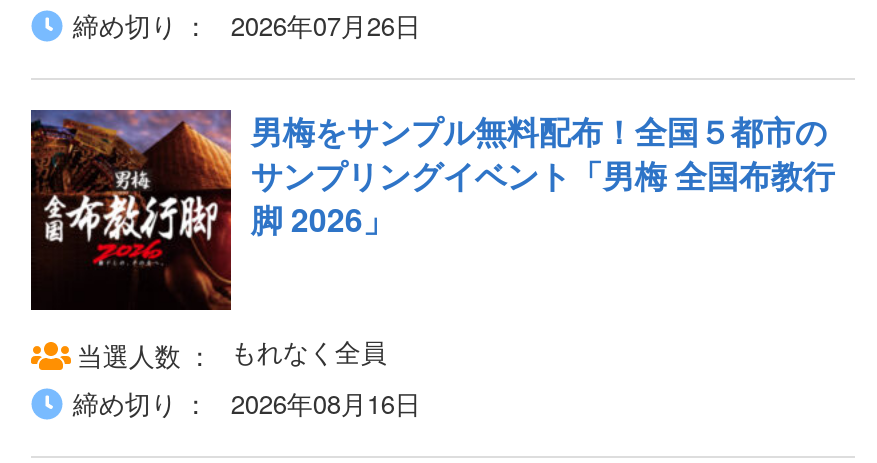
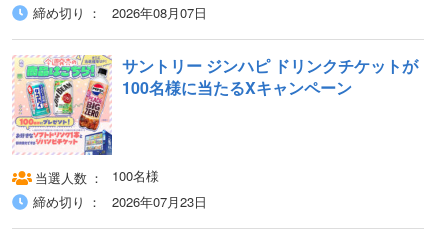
[73,6,421,44] 締め切り 2026年07月26日 -> [33,3,207,22] 締め切り 2026年08月07日
[29,108,835,312] [image] | 男梅をサンプル無料配布！全国５都市の | サンプリングイベント「男梅 全国布教行 | 脚 2026」 -> [12,54,418,156] [image] | サントリー ジンハピ ドリンクチケットが | 100名様に当たるXキャンペーン
[231,332,387,370] もれなく全員 -> [112,166,159,185] 100名様
[73,384,421,422] 締め切り 2026年08月16日 -> [33,192,207,211] 締め切り 2026年07月23日

